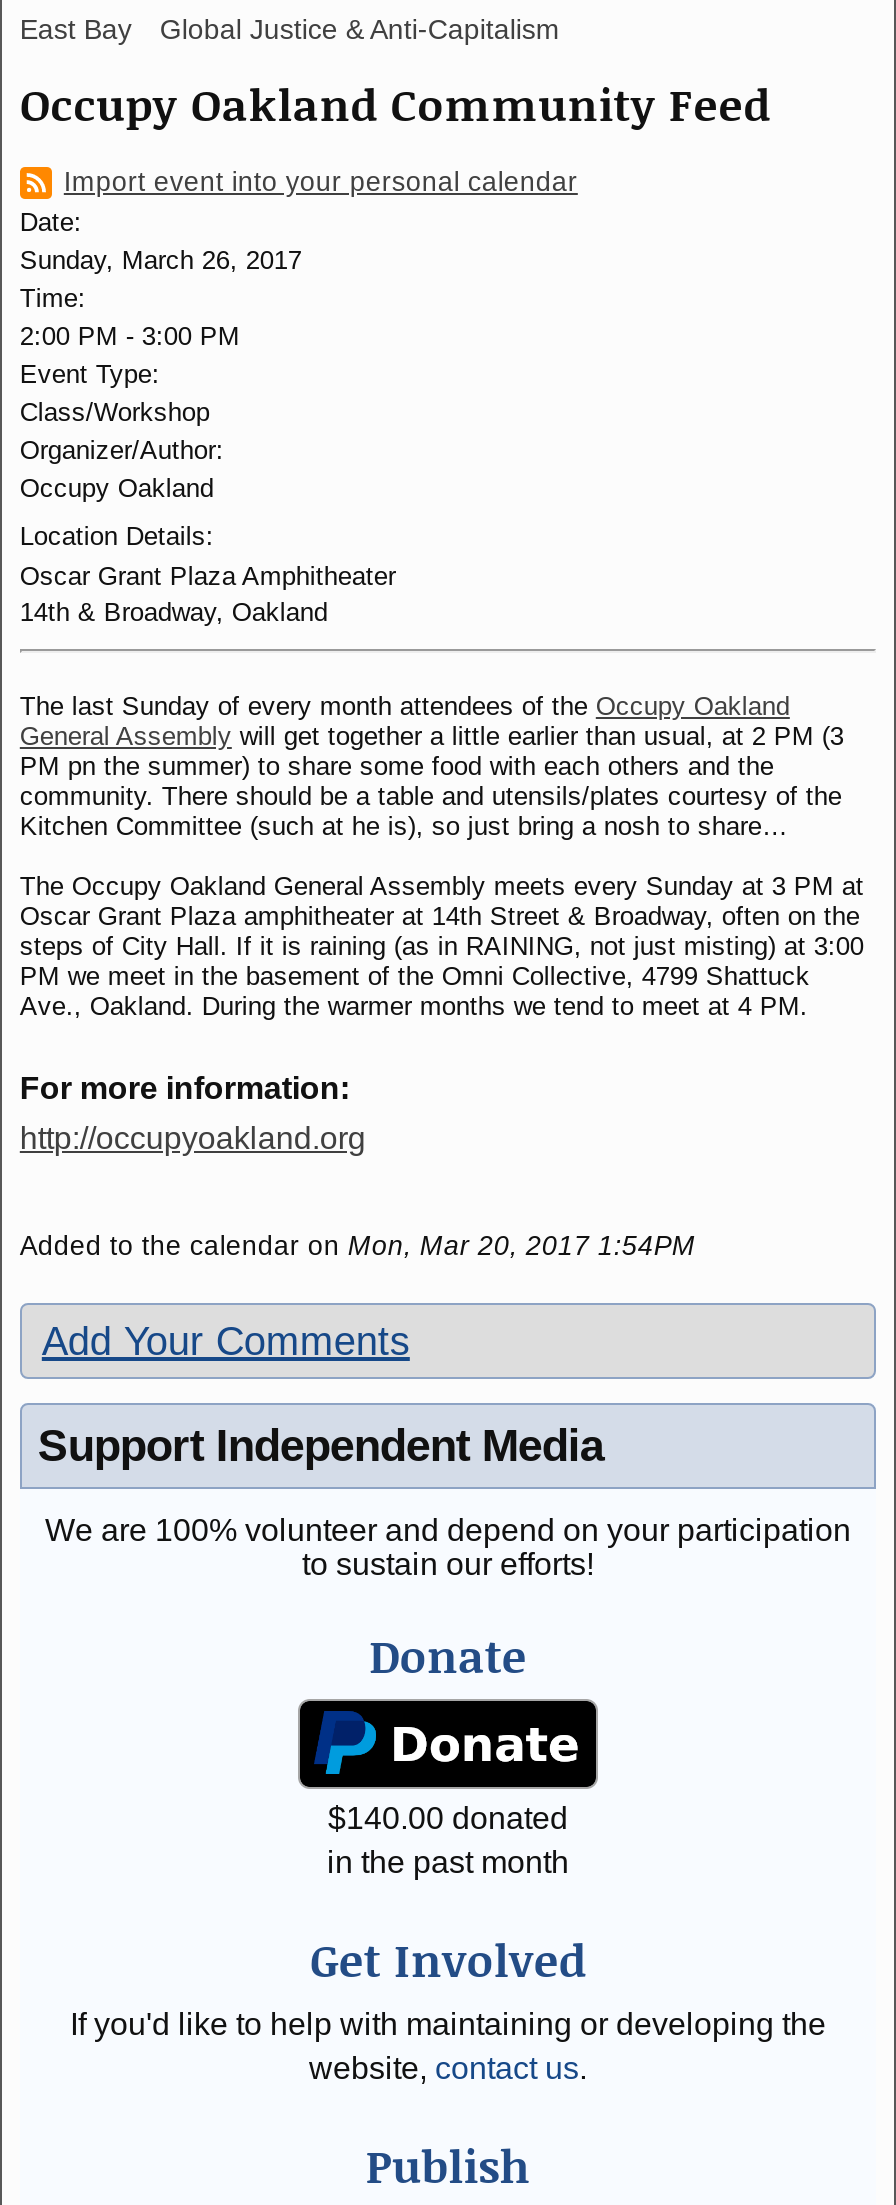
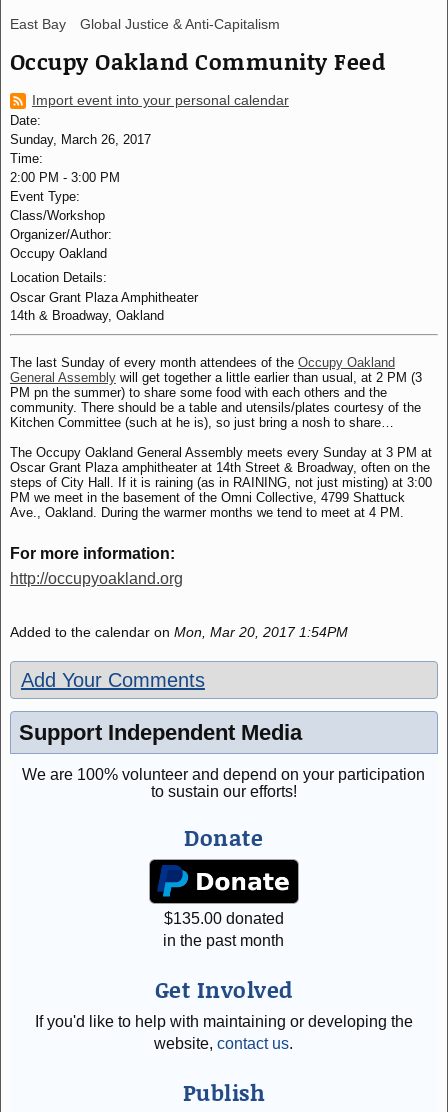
[328,1800,568,1834] $140.00 donated -> [164,910,284,927] $135.00 donated

